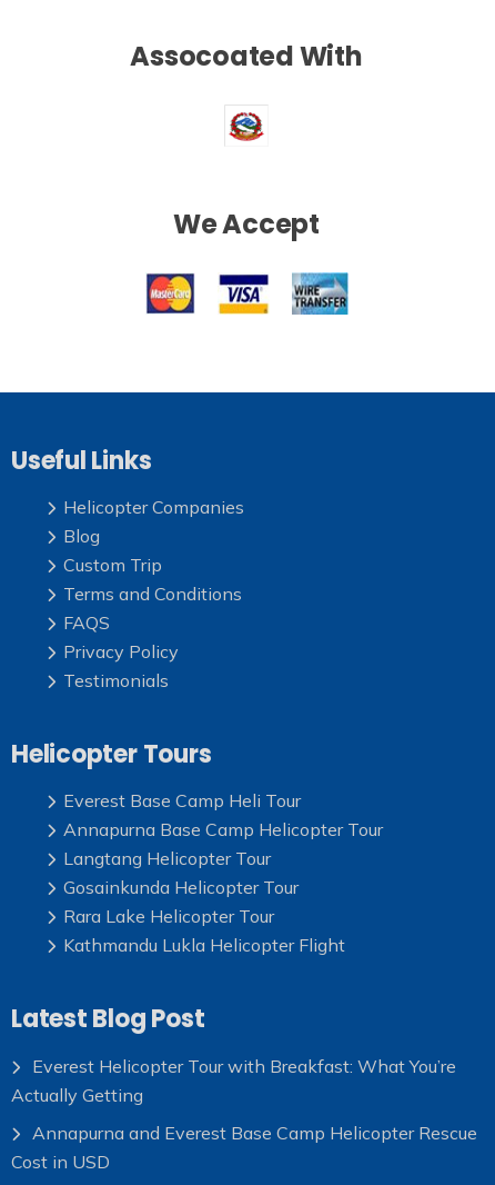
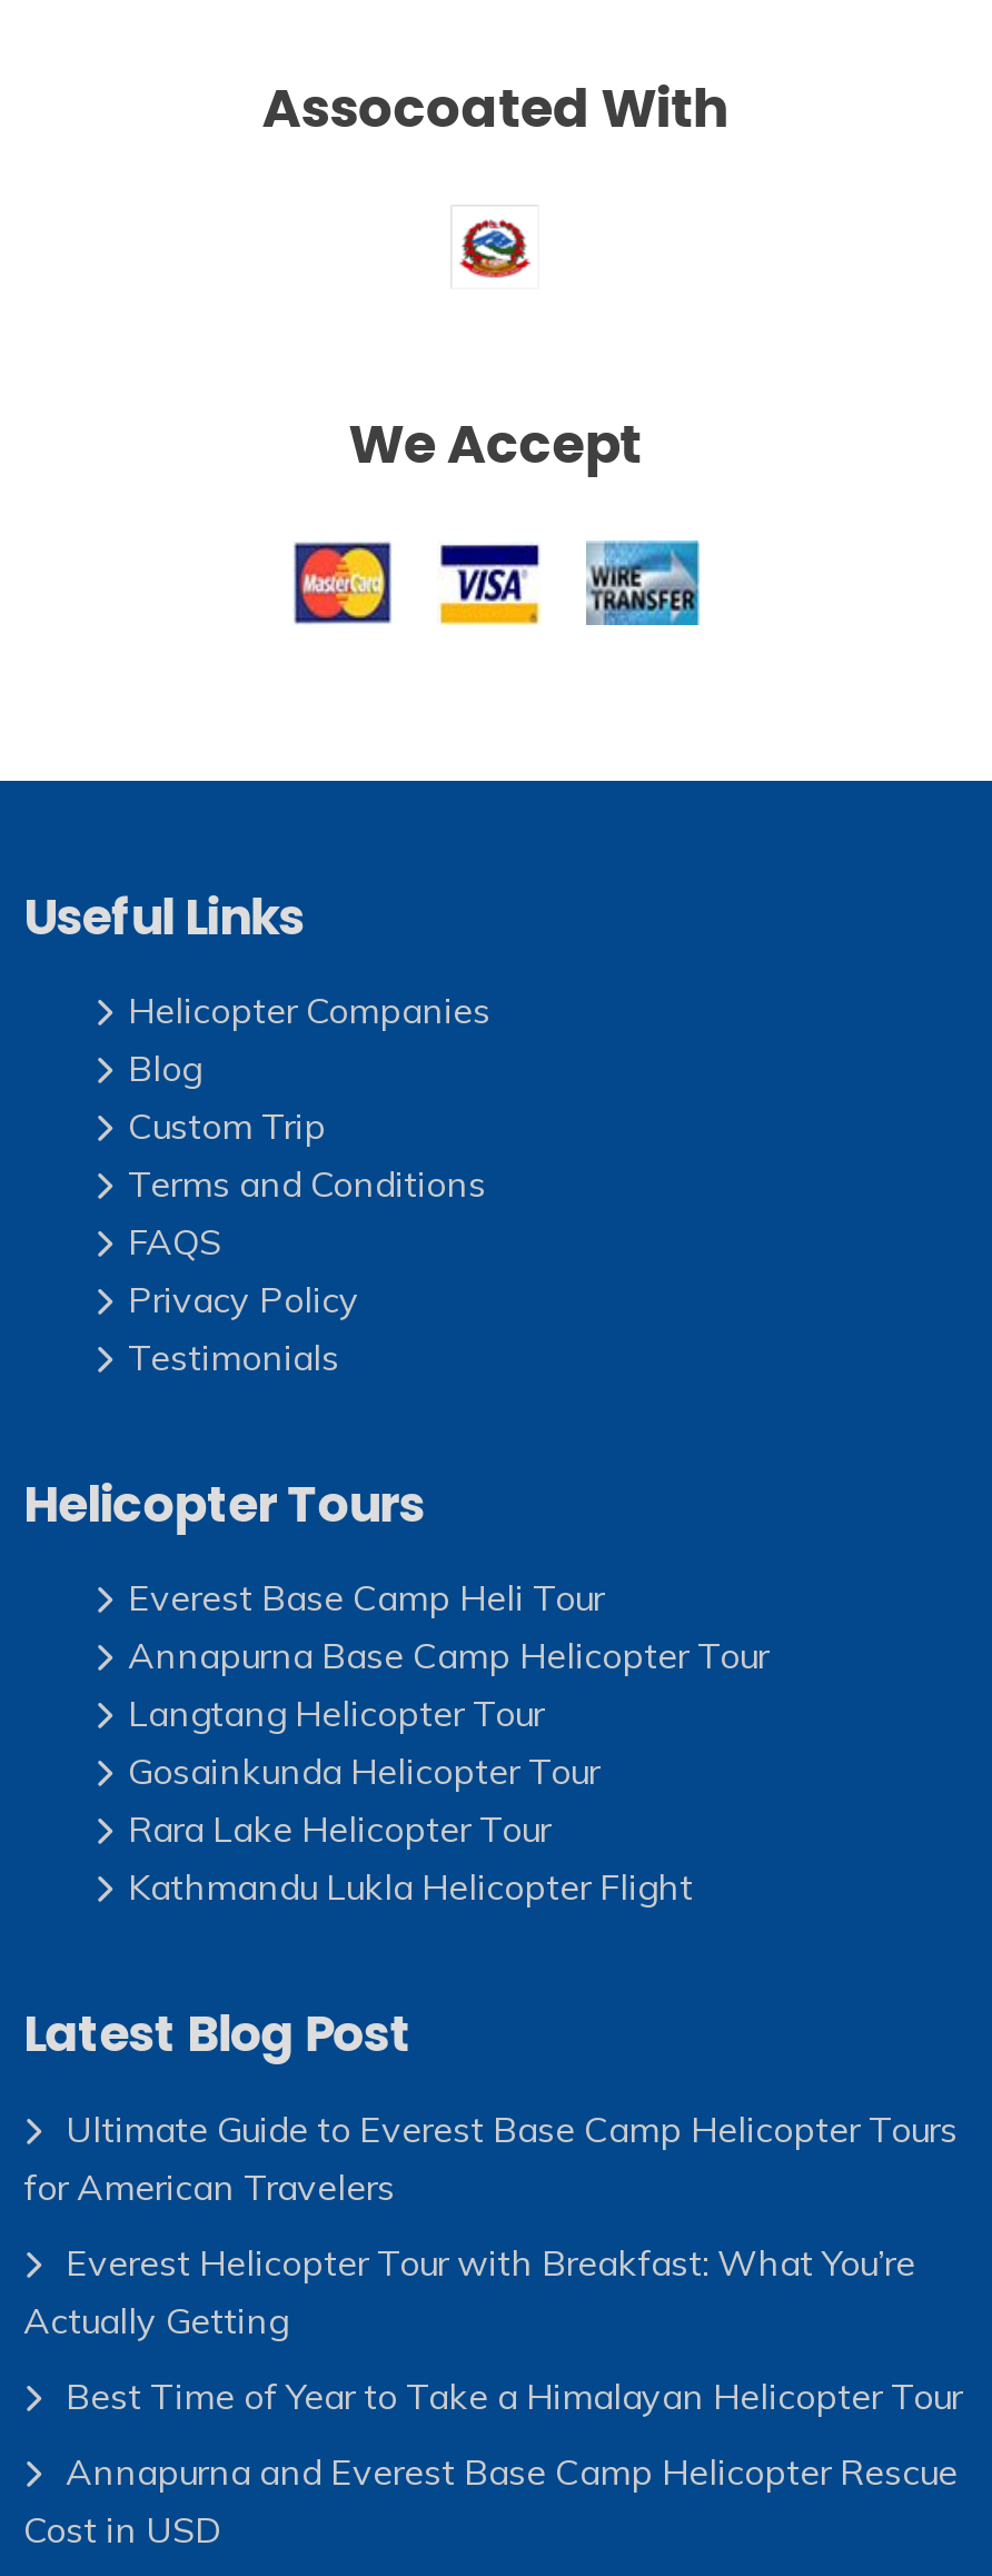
none -> [23,2107,958,2209] Ultimate Guide to Everest Base Camp Helicopter Tours | for American Travelers
none -> [66,2374,962,2418] Best Time of Year to Take a Himalayan Helicopter Tour

